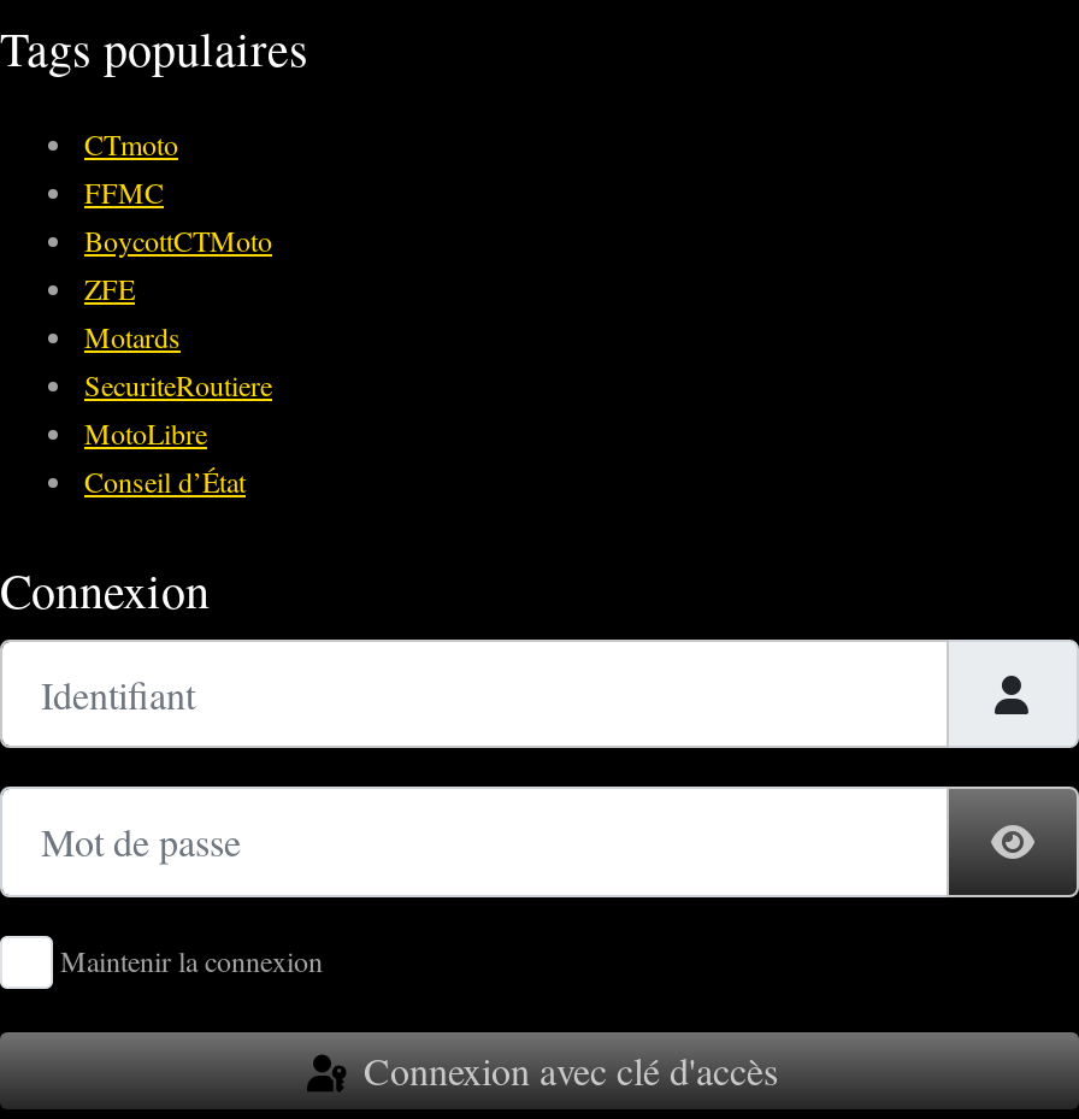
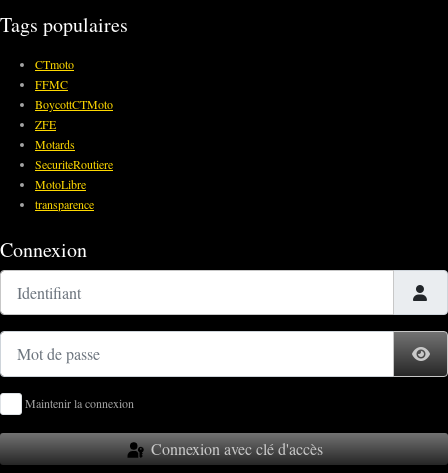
[84,462,246,501] Conseil d’État -> [35,196,94,212] transparence

